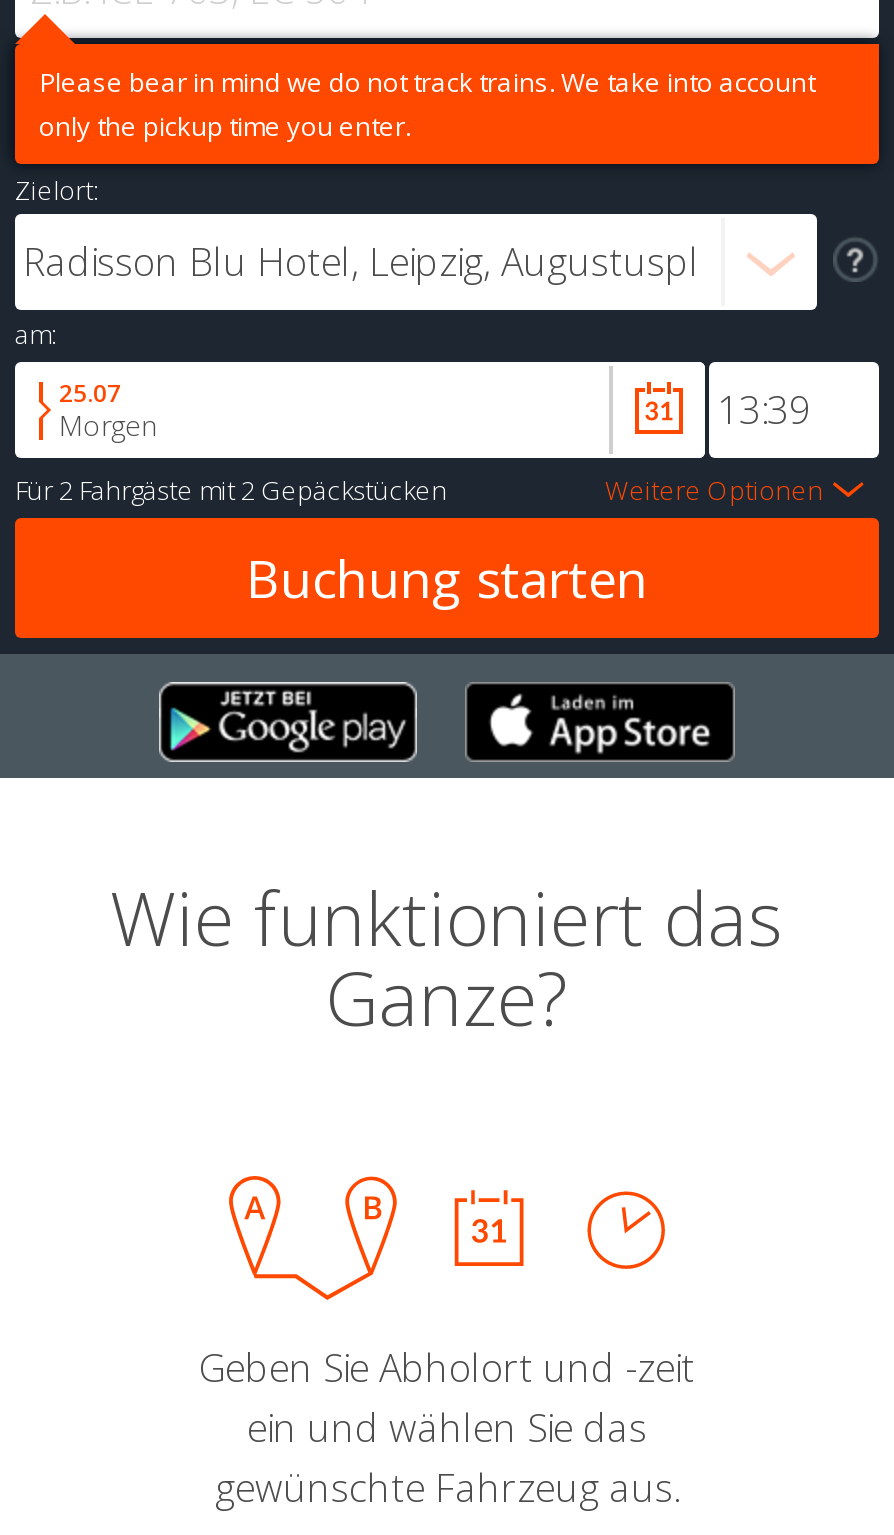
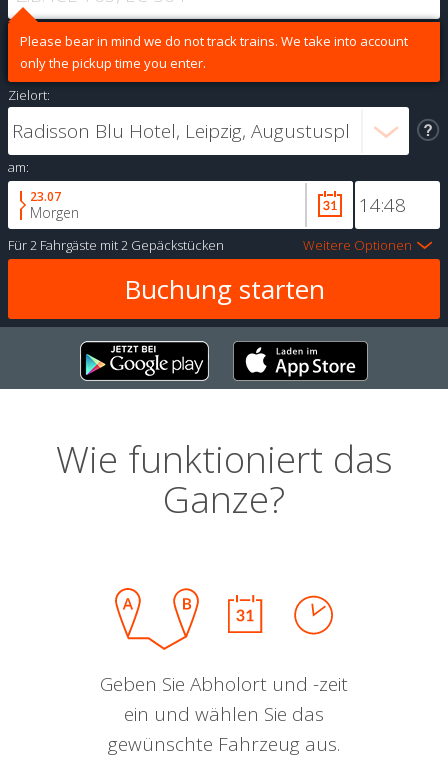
[59,377,121,411] 25.07 -> [30,188,61,205] 23.07

